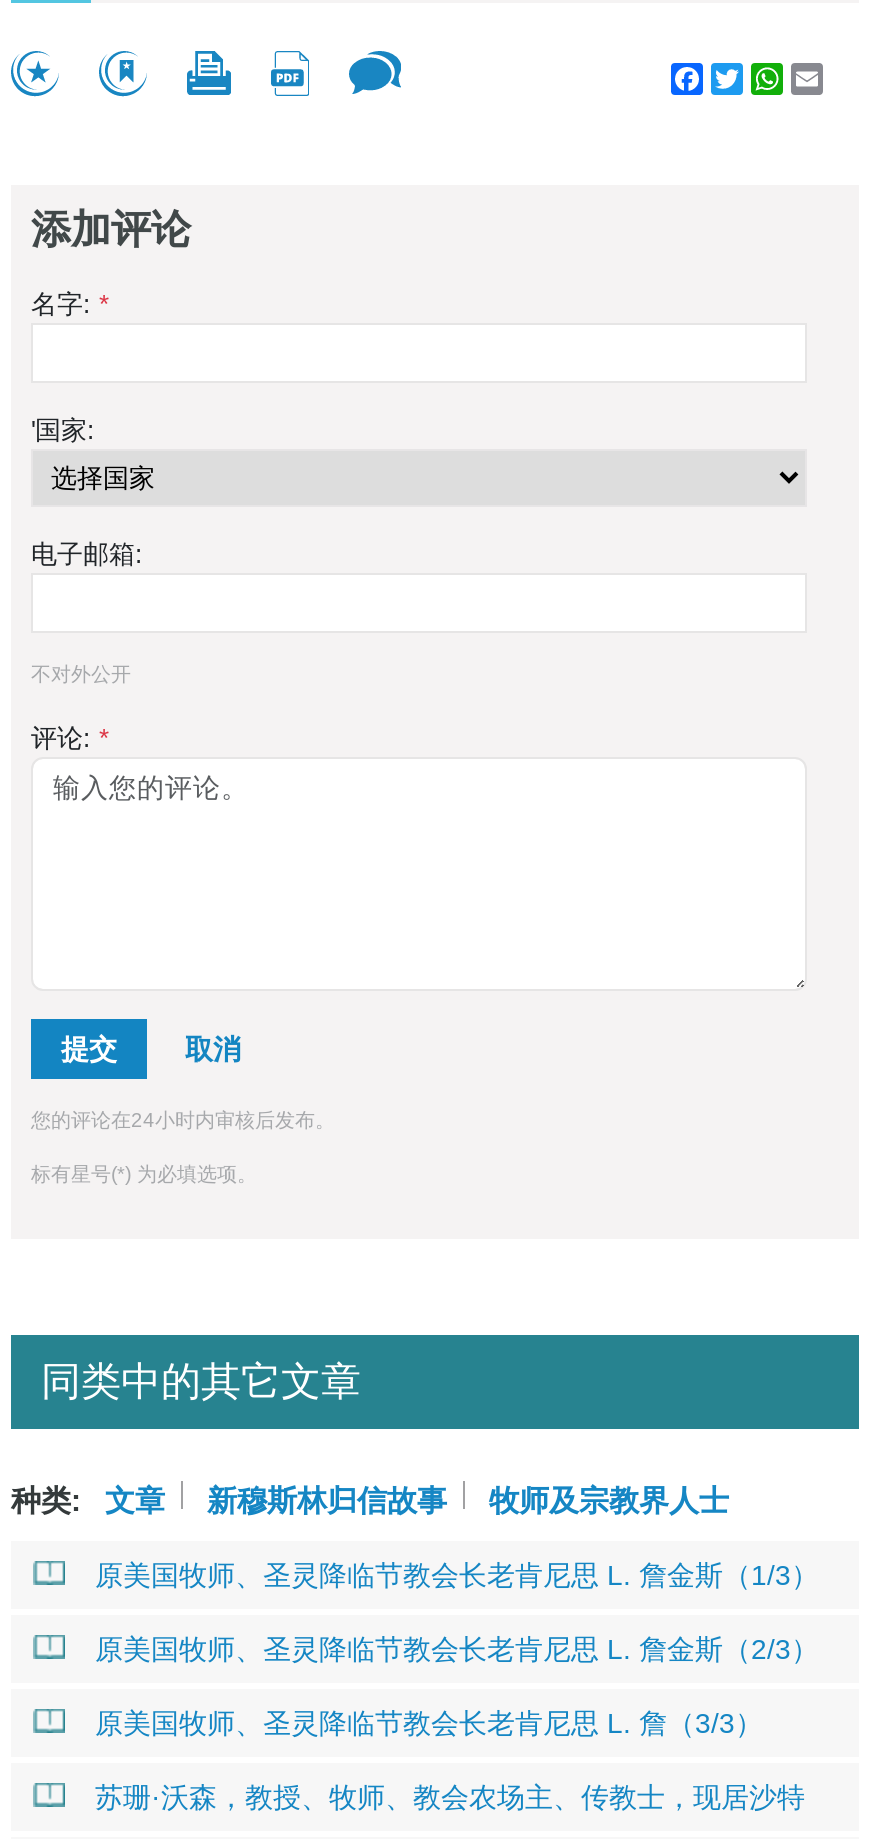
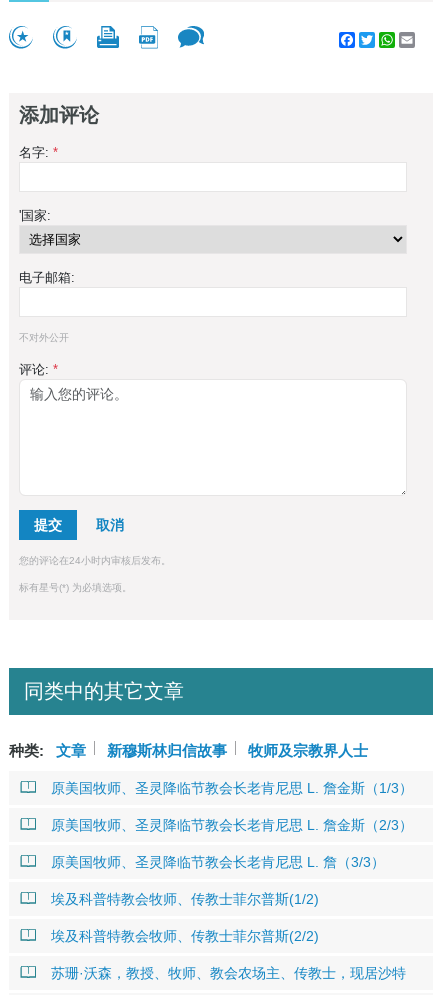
none -> [51,891,319,944] 埃及科普特教会牧师、传教士菲尔普斯(1/2) | 埃及科普特教会牧师、传教士菲尔普斯(2/2)

